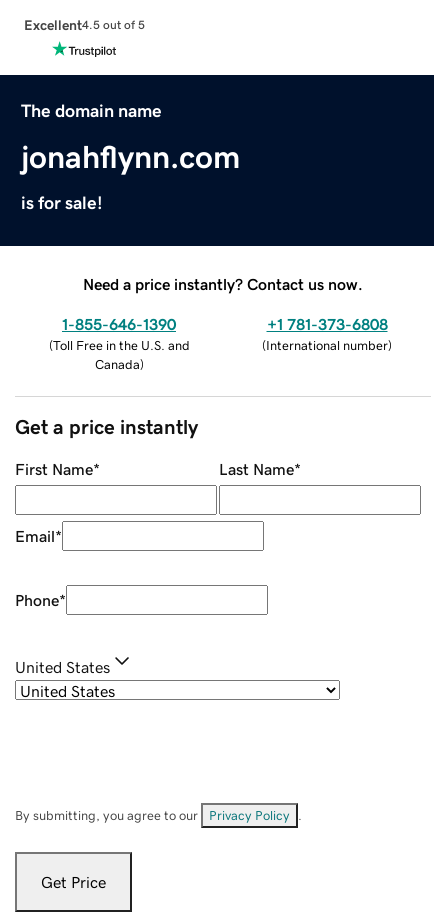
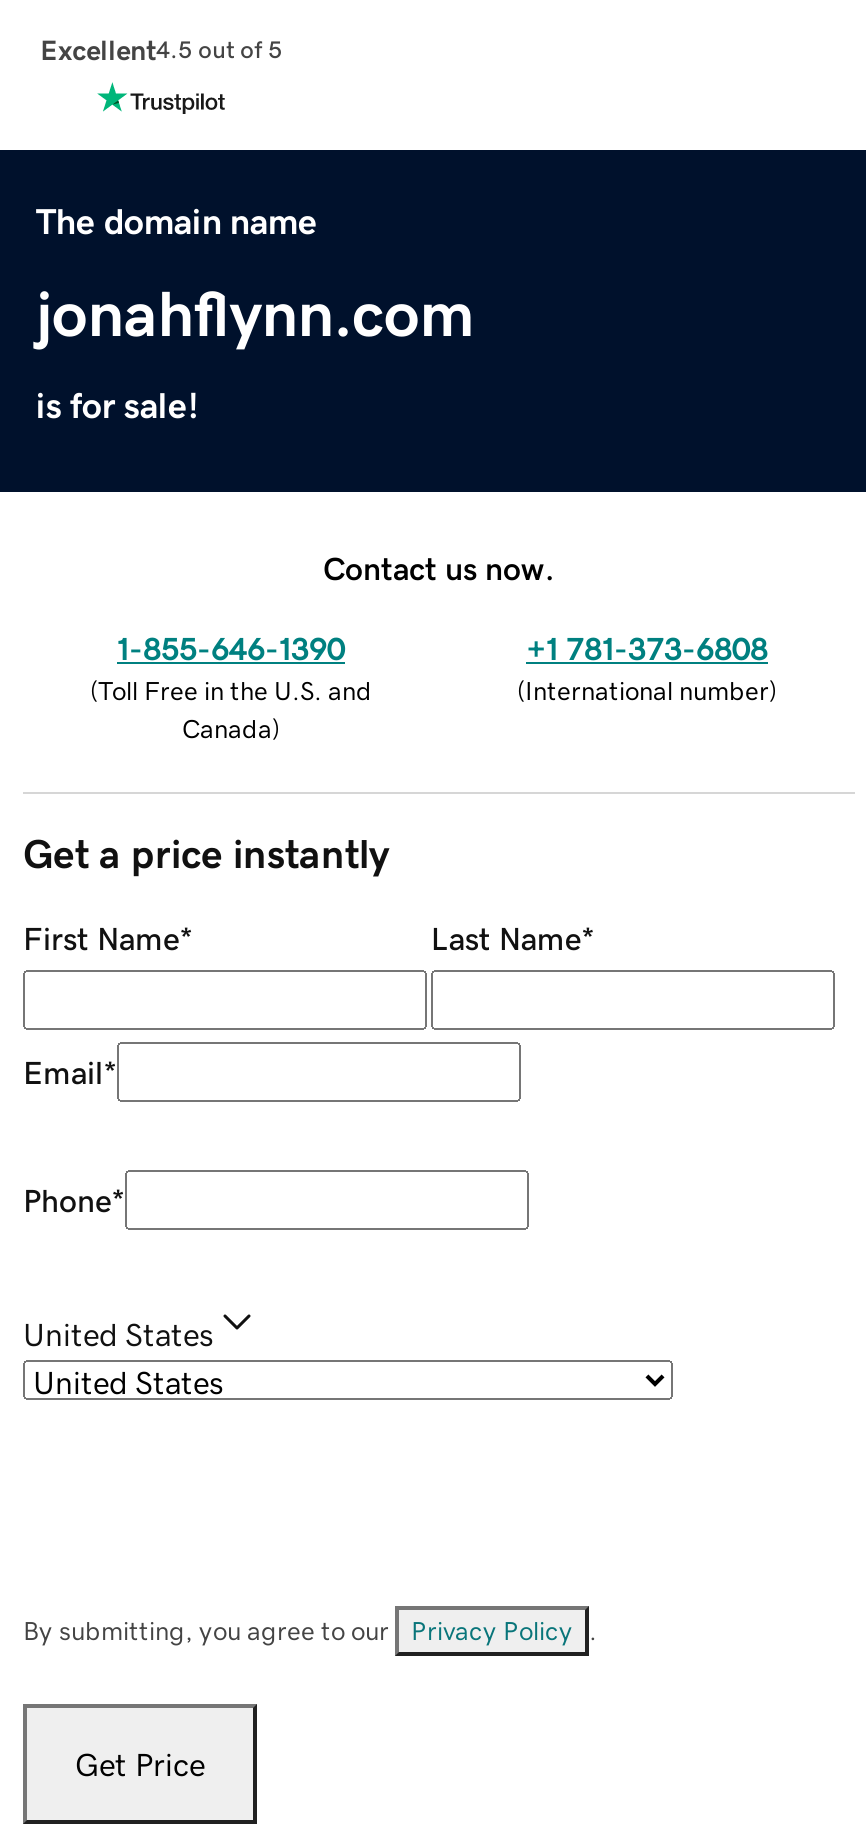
[83,276,363,292] Need a price instantly? Contact us now. -> [323,551,555,583] Contact us now.

